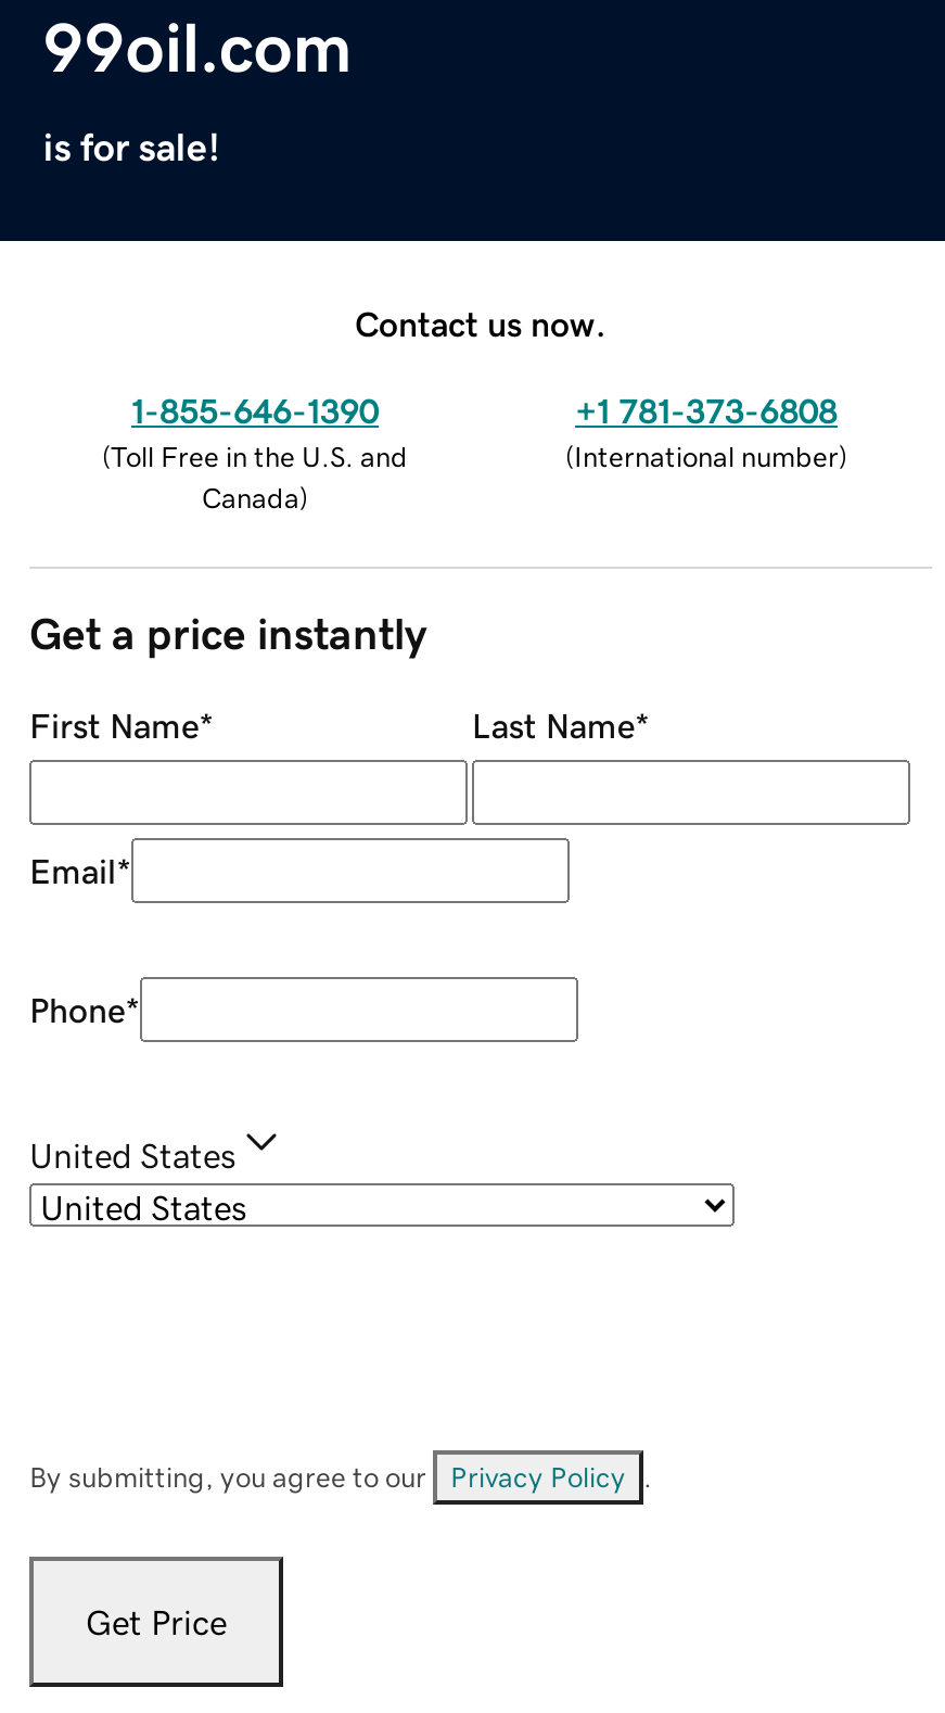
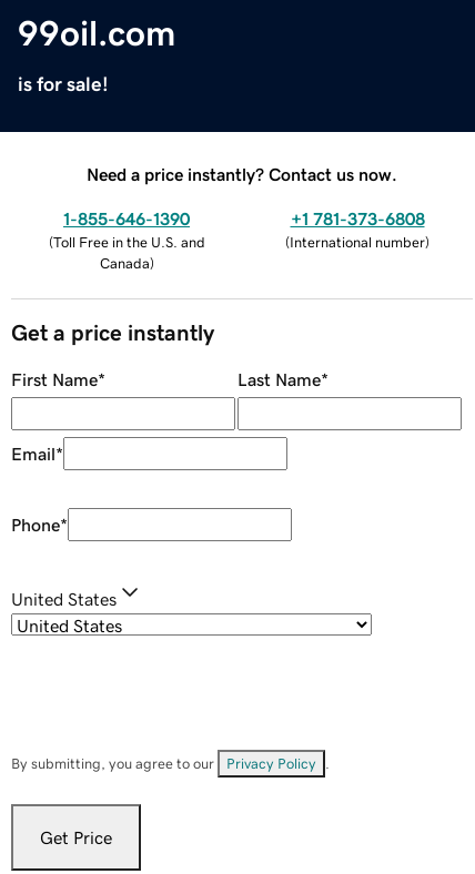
[355,305,606,340] Contact us now. -> [87,165,397,183] Need a price instantly? Contact us now.

